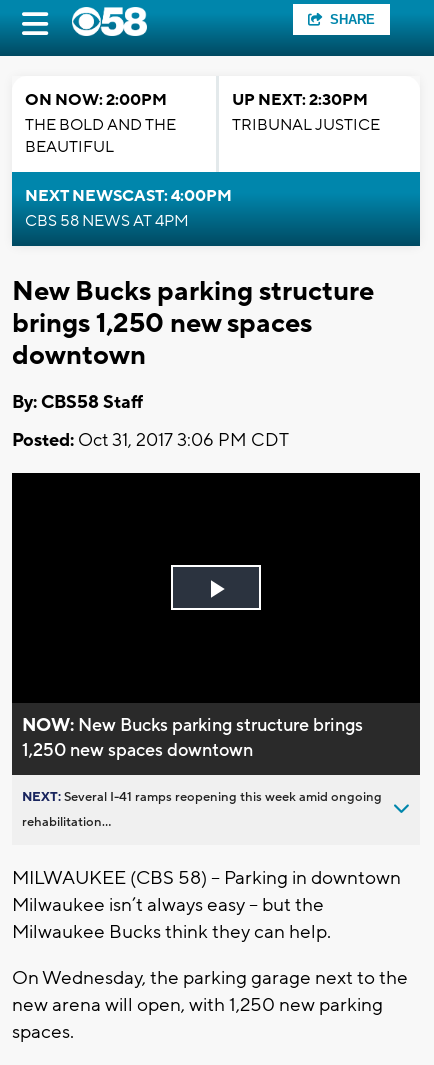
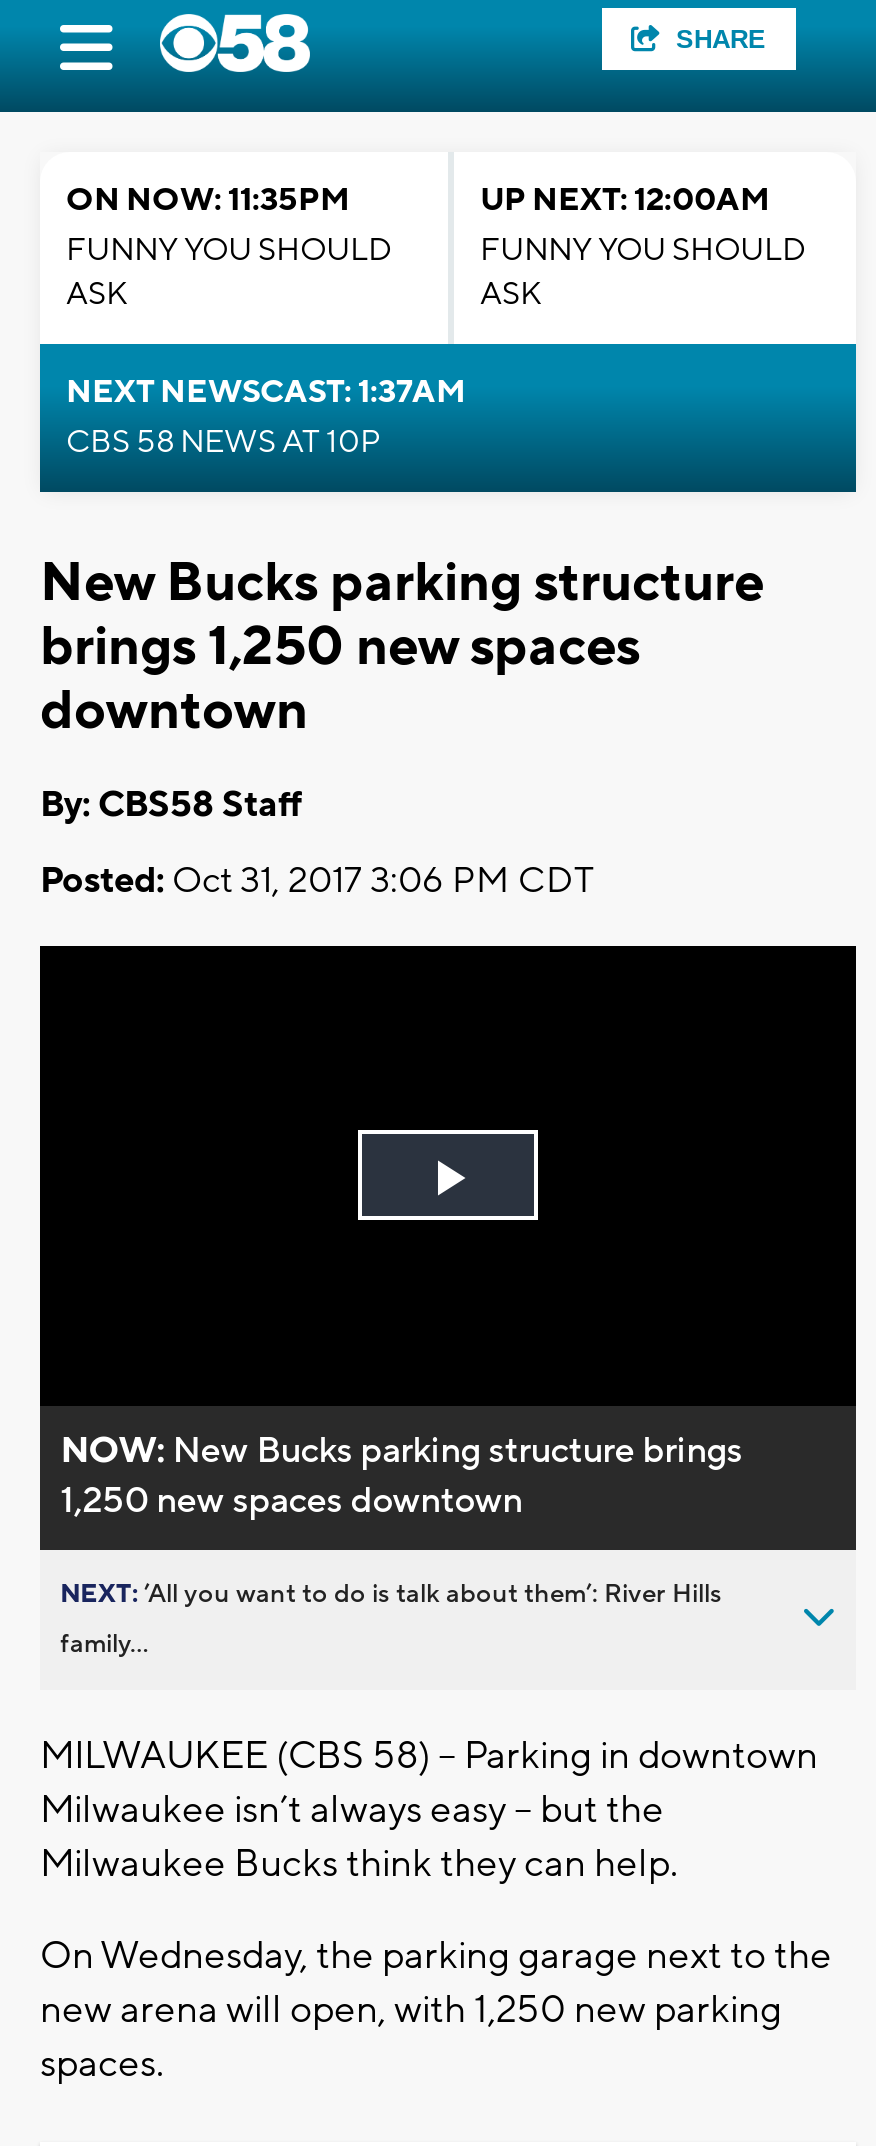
[25,90,176,157] ON NOW: 2:00PM | THE BOLD AND THE | BEAUTIFUL -> [66,180,392,314] ON NOW: 11:35PM | FUNNY YOU SHOULD | ASK
[232,90,380,135] UP NEXT: 2:30PM | TRIBUNAL JUSTICE -> [480,180,806,314] UP NEXT: 12:00AM | FUNNY YOU SHOULD | ASK
[25,186,232,231] NEXT NEWSCAST: 4:00PM | CBS 58 NEWS AT 4PM -> [66,372,466,462] NEXT NEWSCAST: 1:37AM | CBS 58 NEWS AT 10P
[22,789,382,805] NEXT: Several I-41 ramps reopening this week amid ongoing -> [60,1578,722,1610] NEXT: ’All you want to do is talk about them’: River Hills
[22,814,111,830] rehabilitation... -> [60,1628,148,1660] family...

